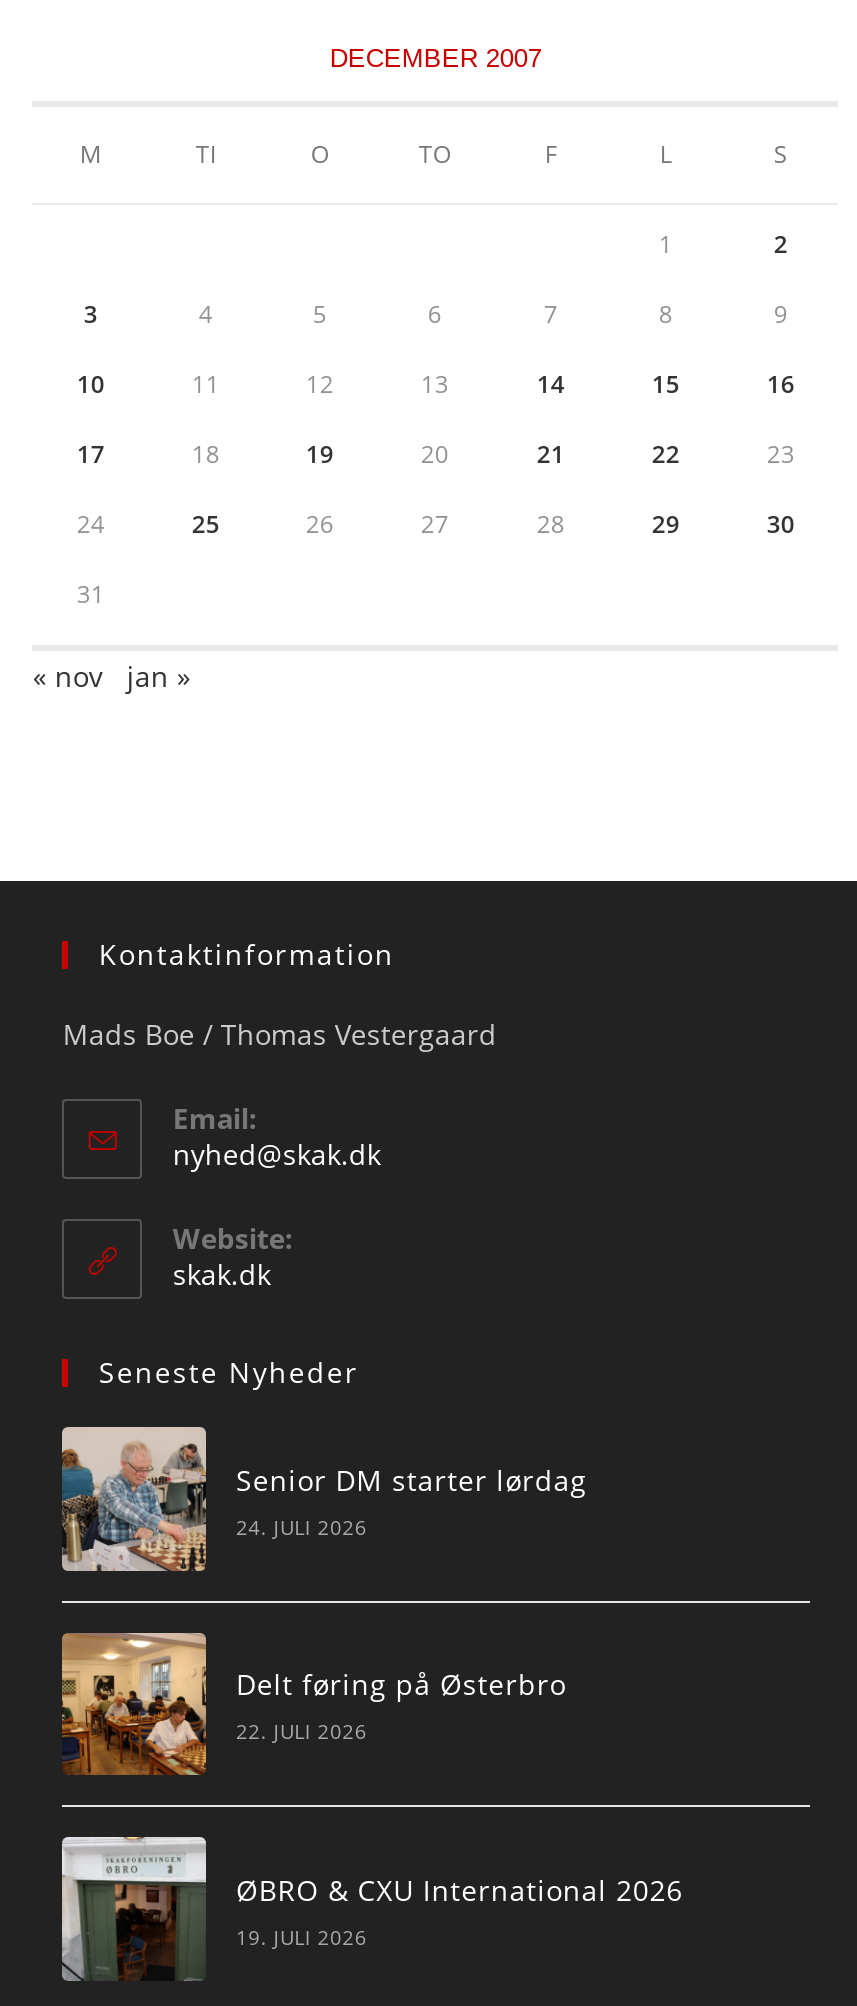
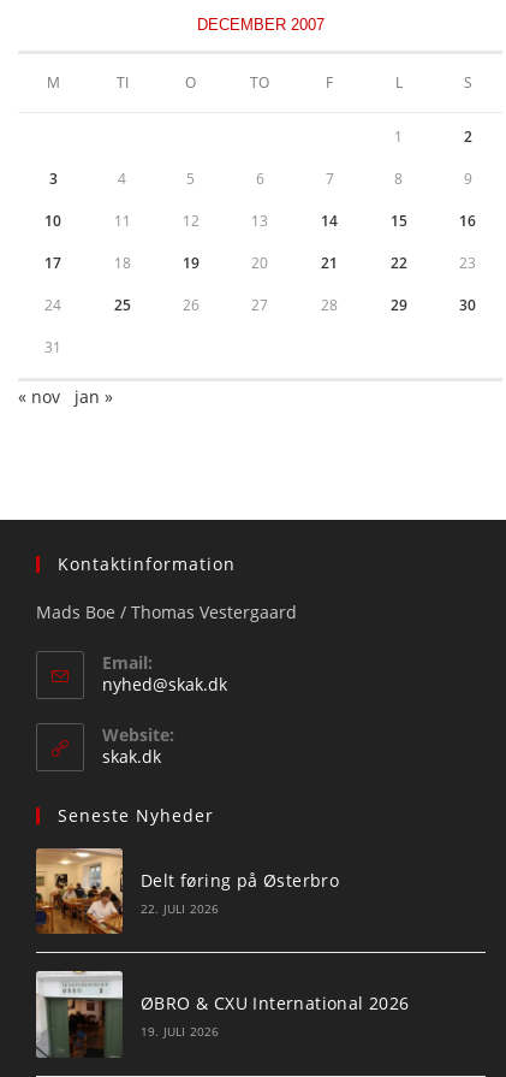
[60,1425,587,1573] [image] | Senior DM starter lørdag | 24. JULI 2026 -> none

